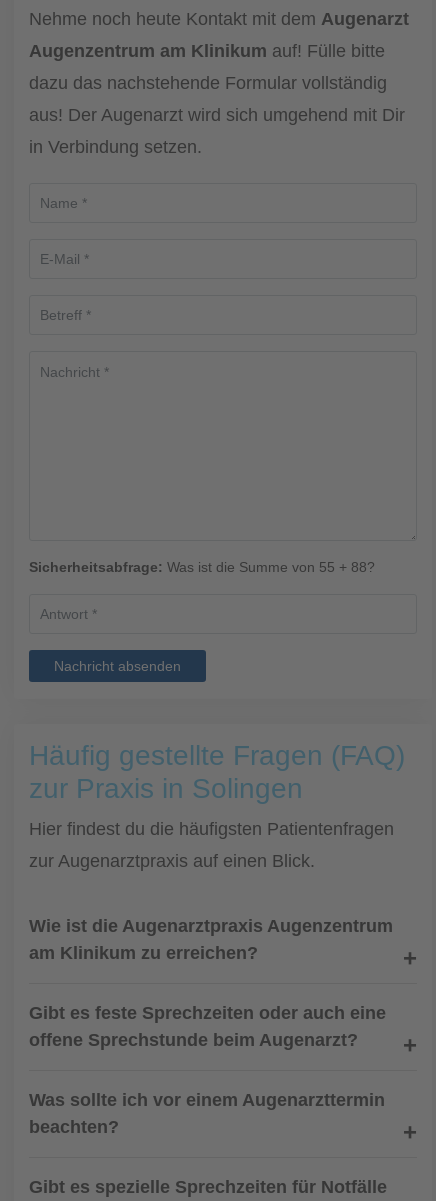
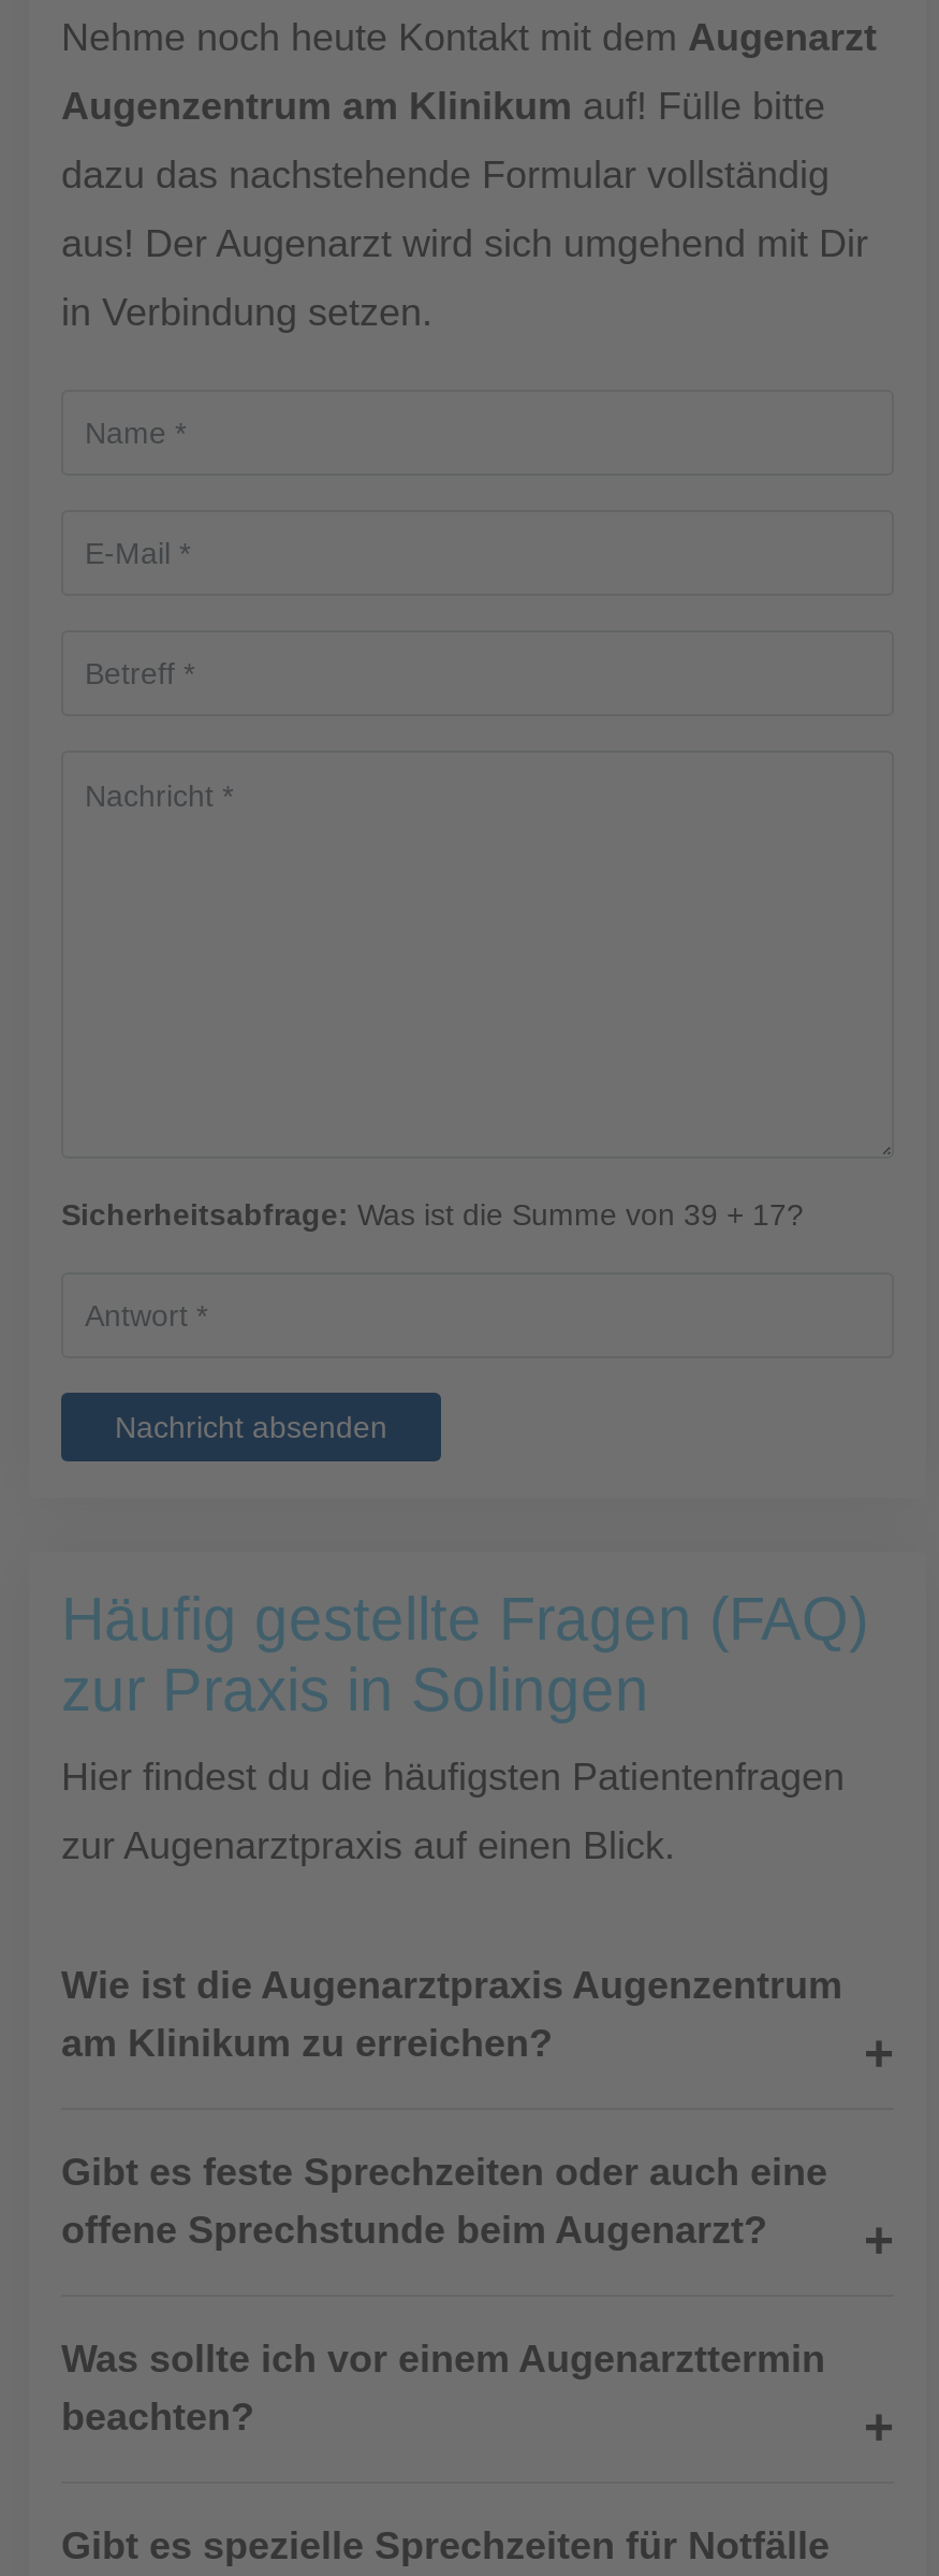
[29,559,375,575] Sicherheitsabfrage: Was ist die Summe von 55 + 88? -> [61,1197,804,1232] Sicherheitsabfrage: Was ist die Summe von 39 + 17?

